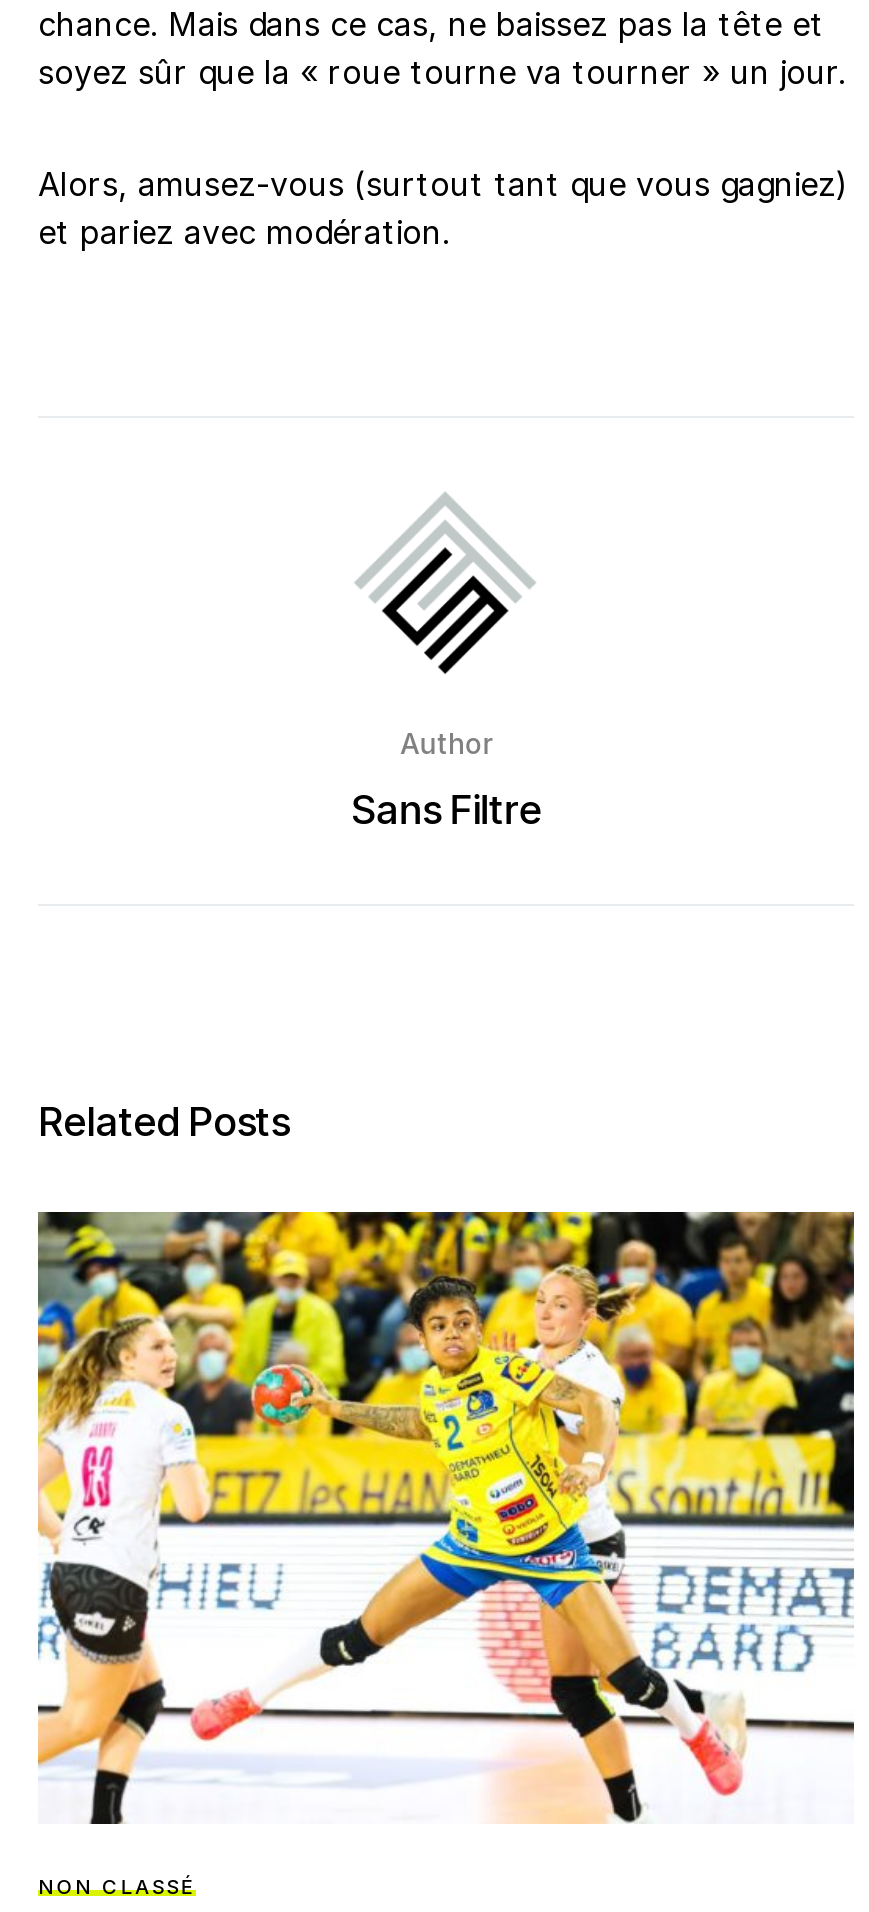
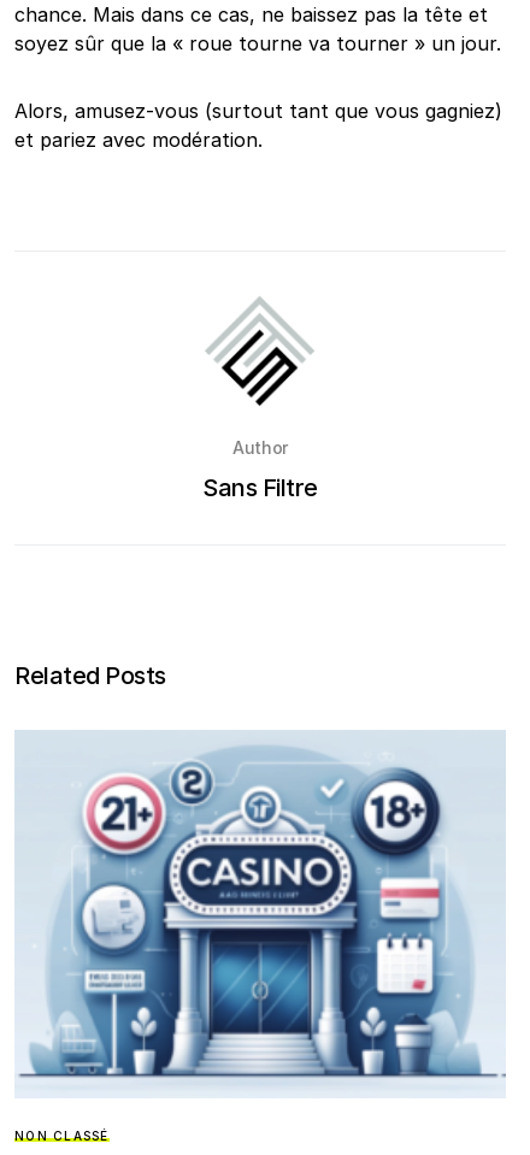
[36,1210,856,1826] [image] -> [14,730,506,1098] [image]

